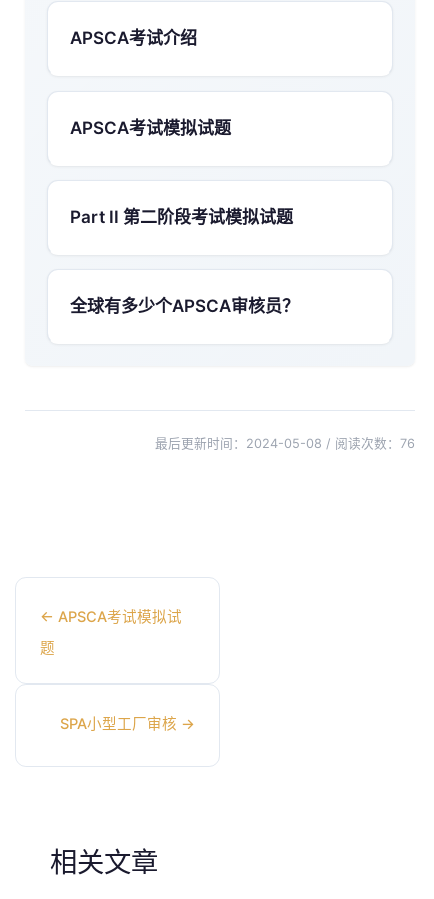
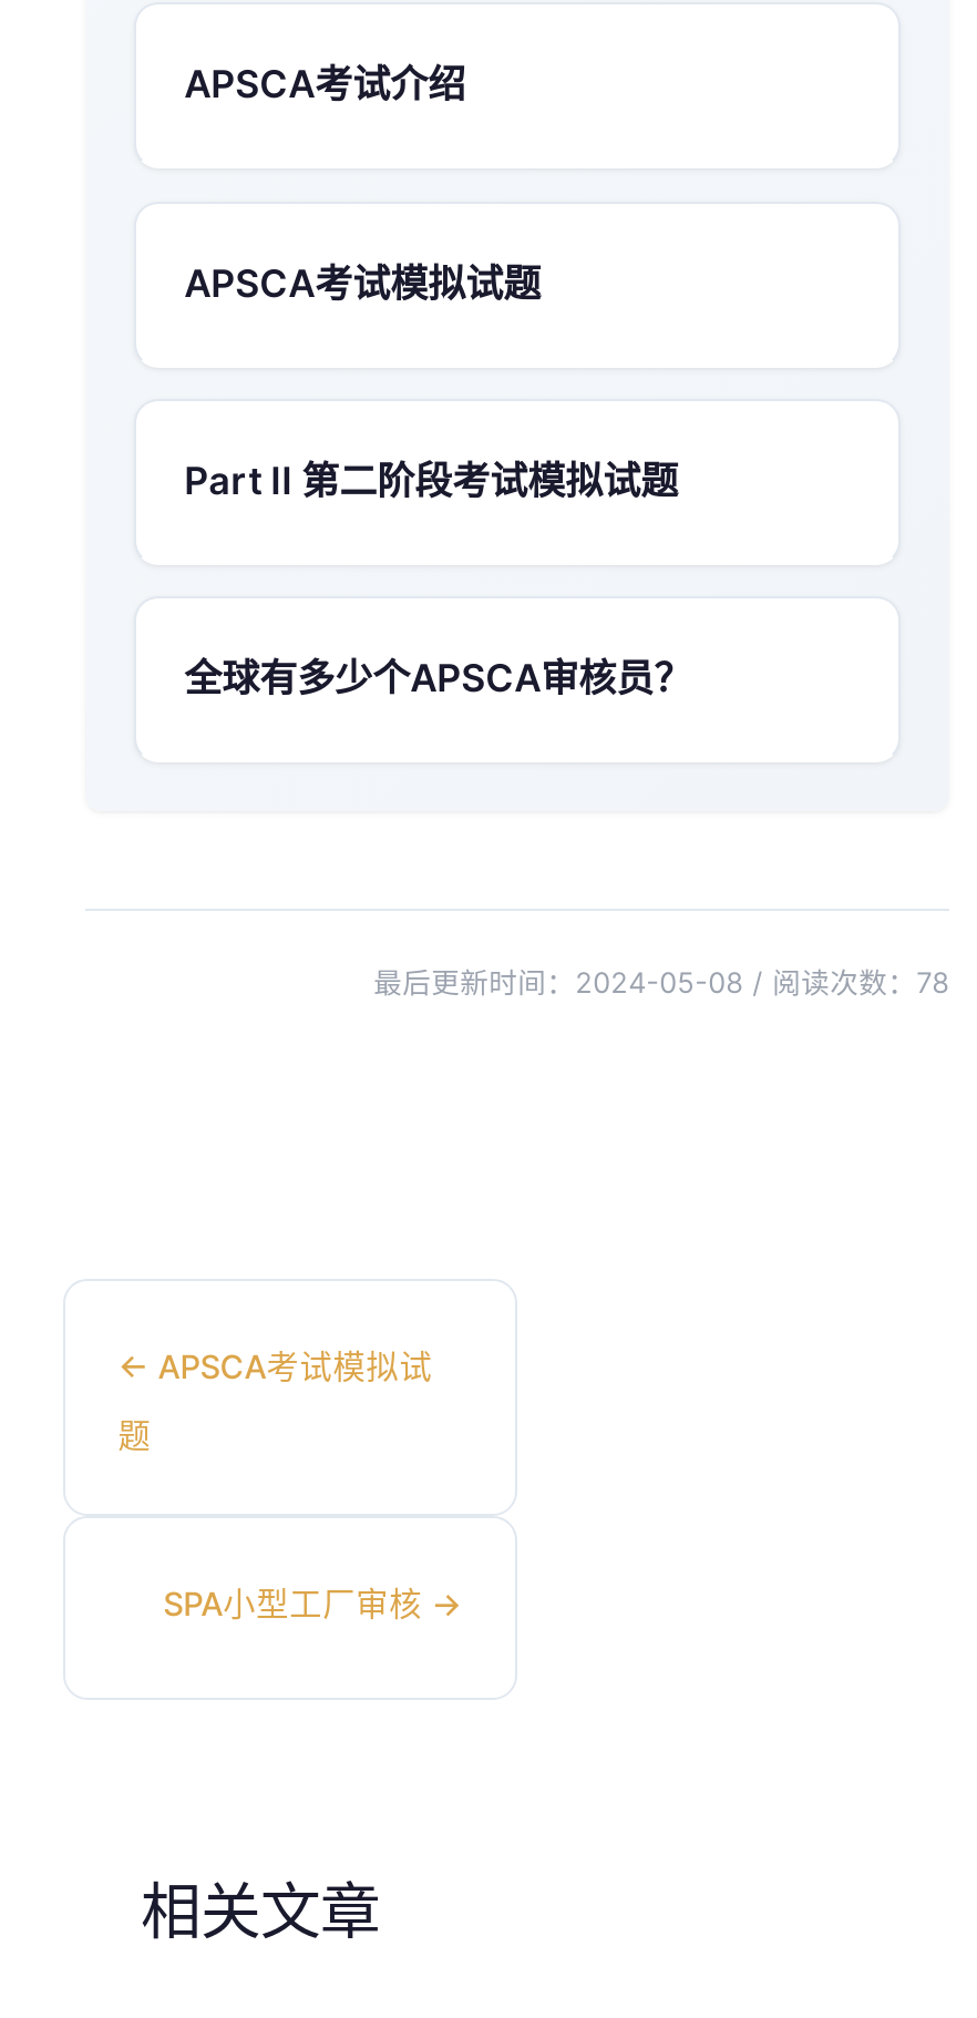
[155,436,415,451] 最后更新时间：2024-05-08 / 阅读次数：76 -> [374,966,950,999] 最后更新时间：2024-05-08 / 阅读次数：78

